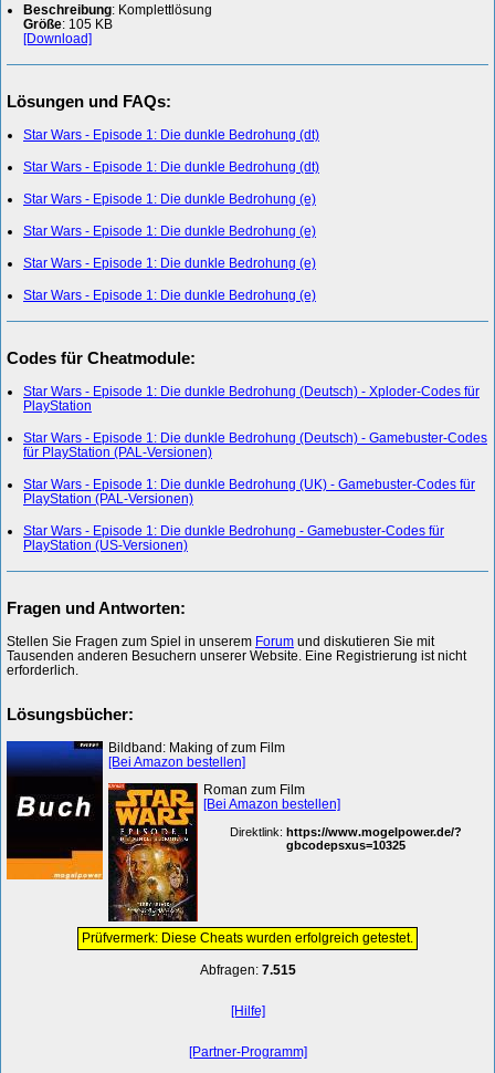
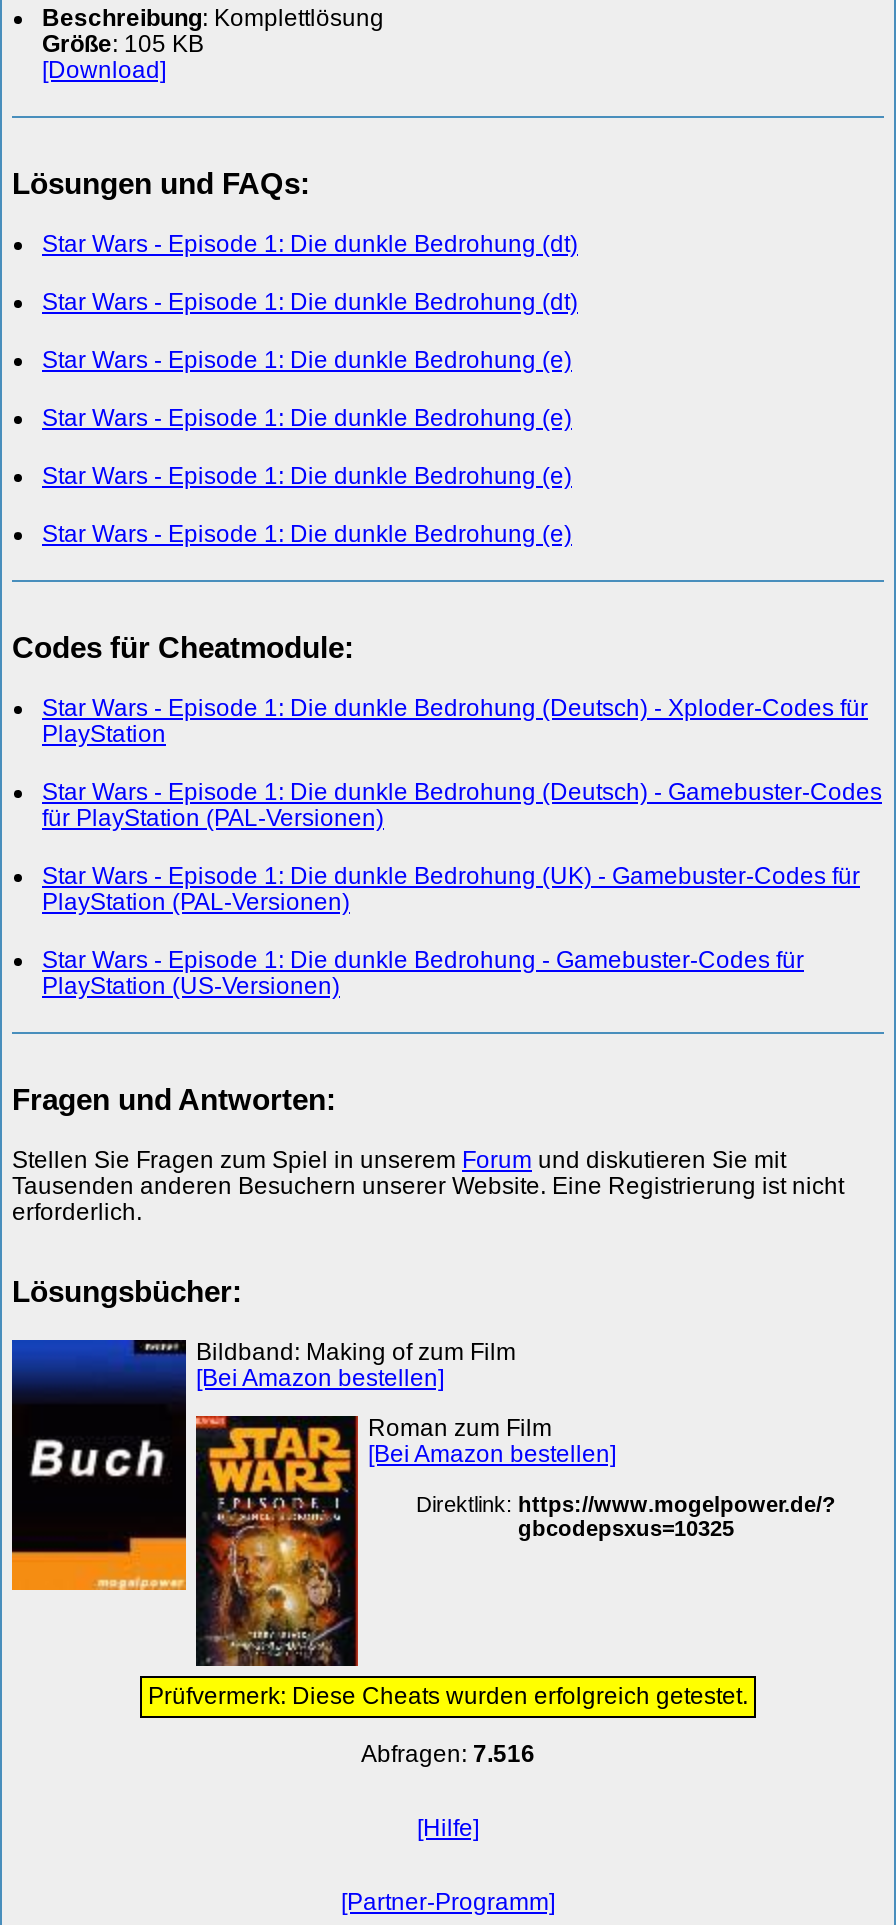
[199,962,296,977] Abfragen: 7.515 -> [361,1739,535,1767] Abfragen: 7.516

